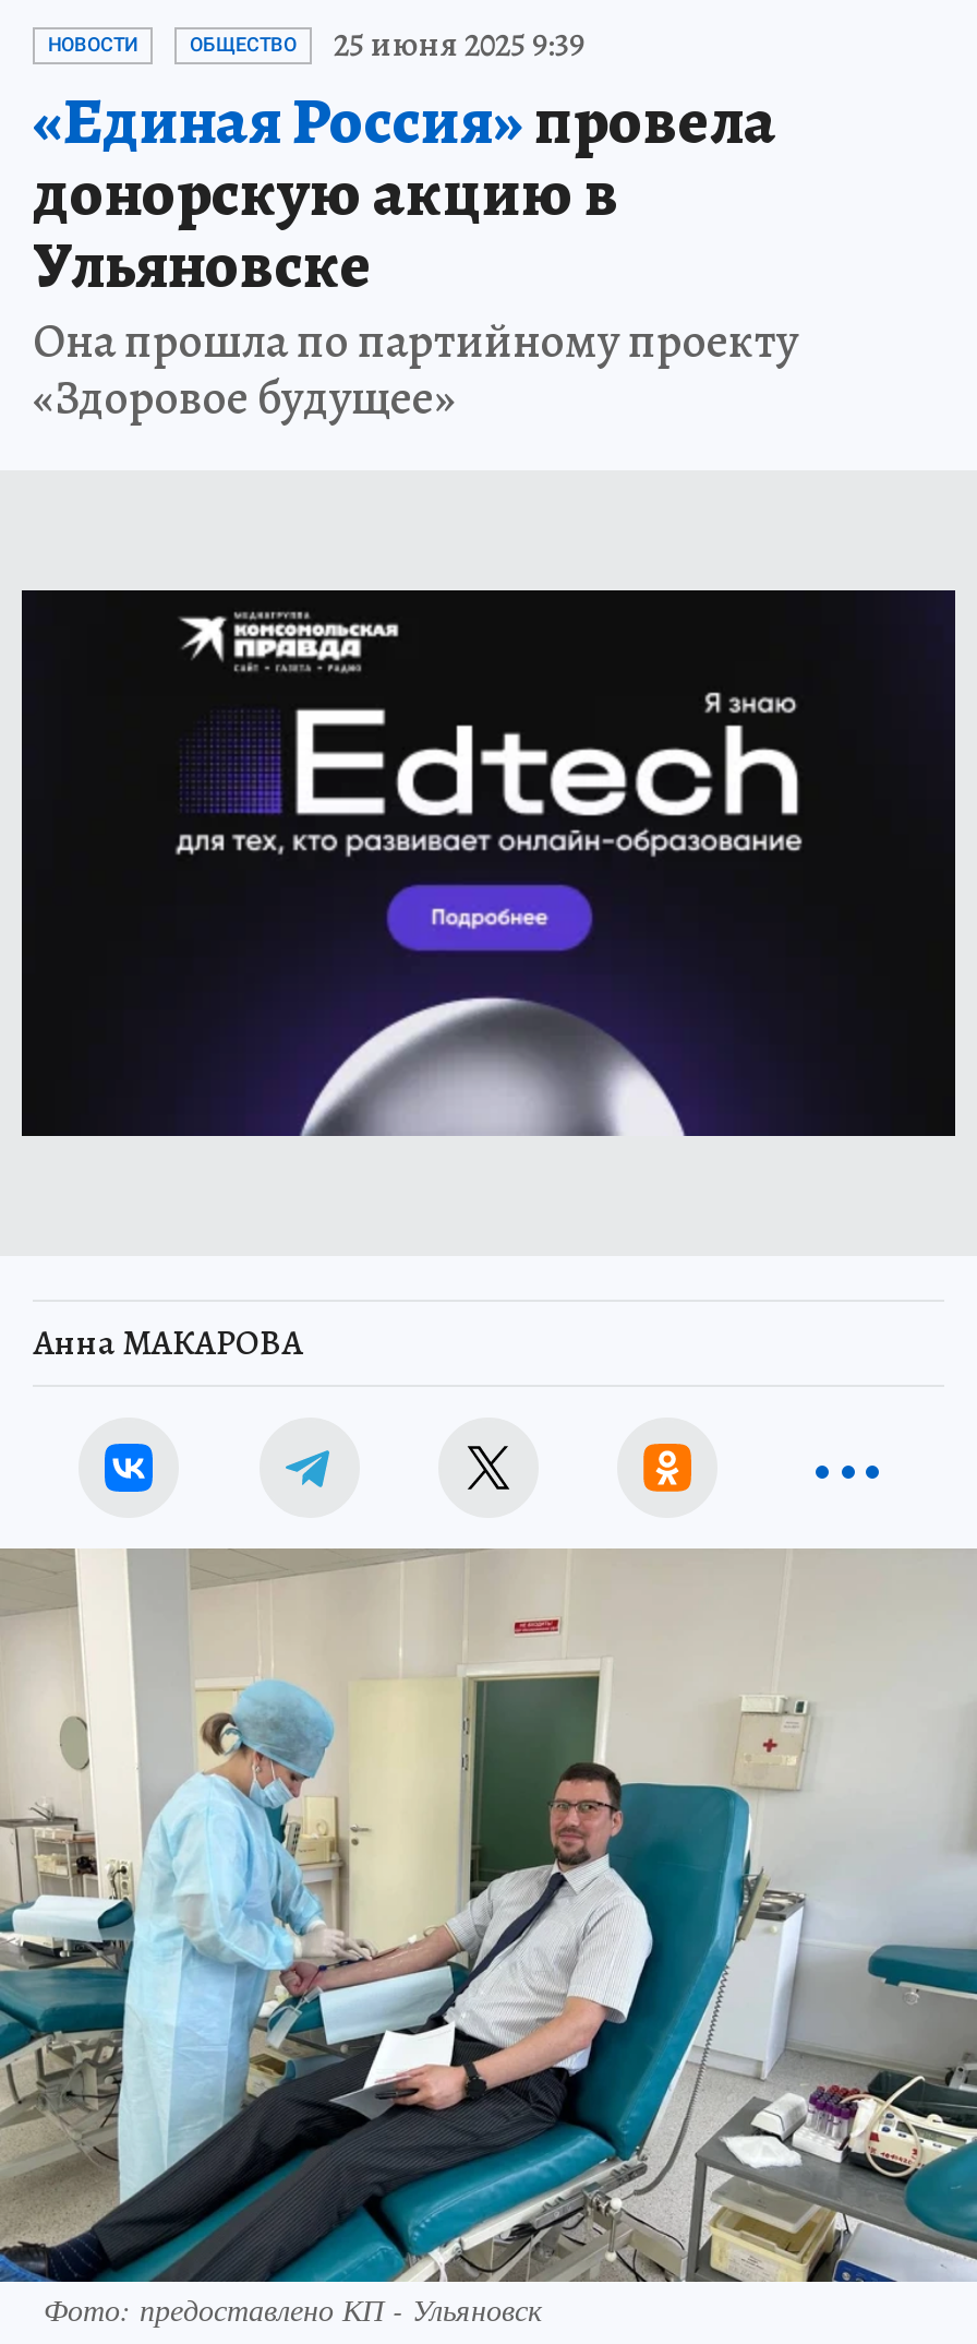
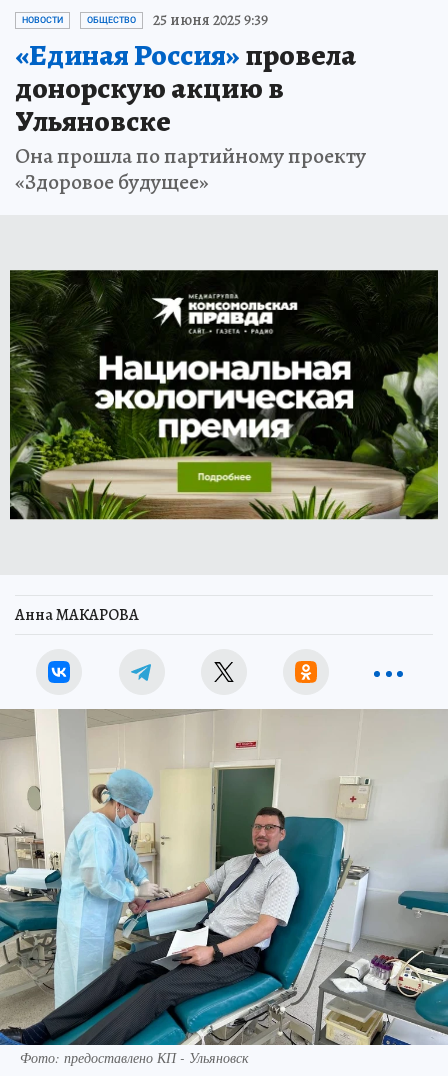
[20,590,957,1138] [image] -> [9,270,439,520] [image]

